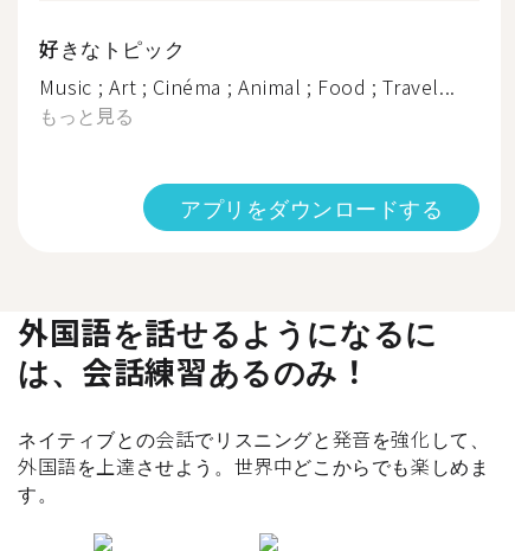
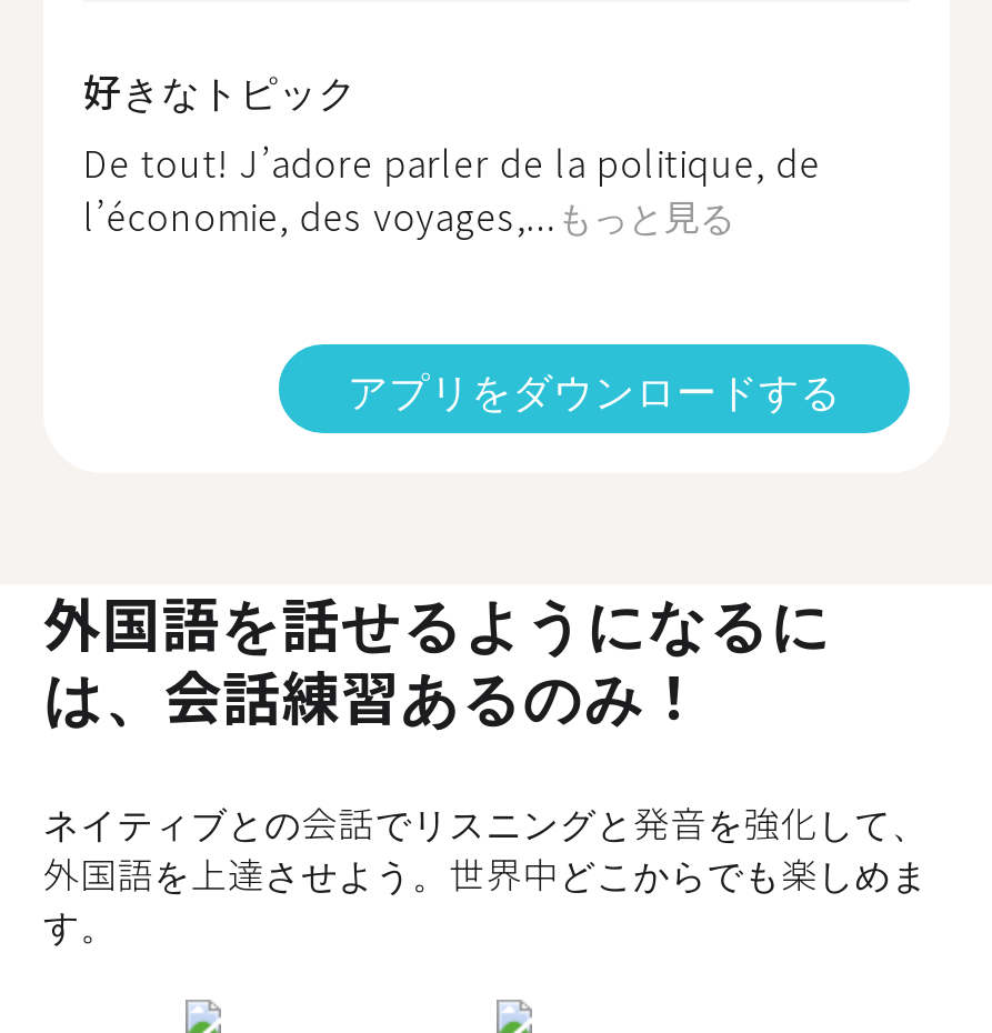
[39,72,456,129] Music ; Art ; Cinéma ; Animal ; Food ; Travel... | もっと見る -> [83,134,820,241] De tout! J’adore parler de la politique, de | l’économie, des voyages,...もっと見る

